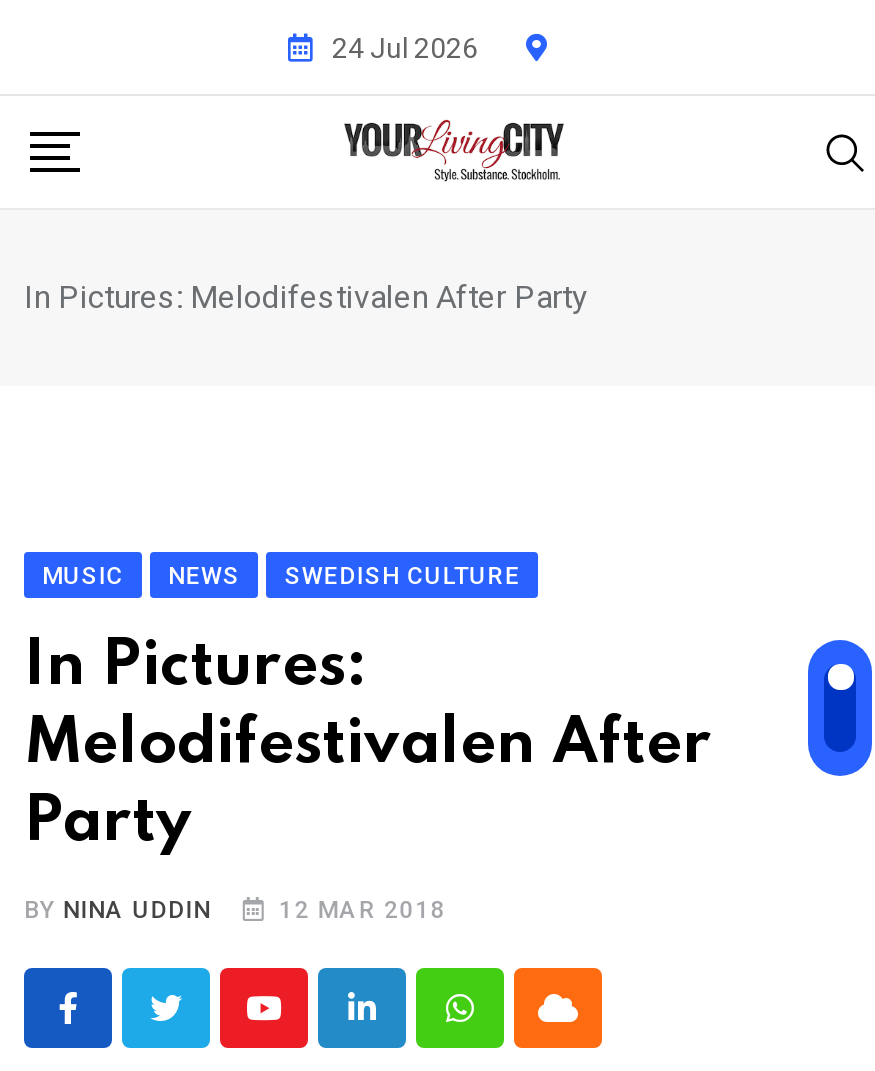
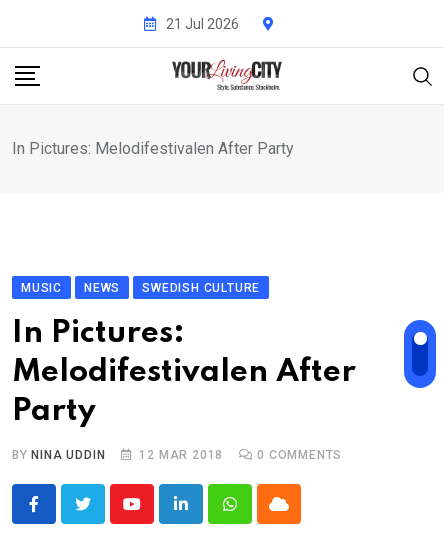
[332,31,478,63] 24 Jul 2026 -> [166,15,239,31] 21 Jul 2026
none -> [257,448,342,462] 0 COMMENTS

